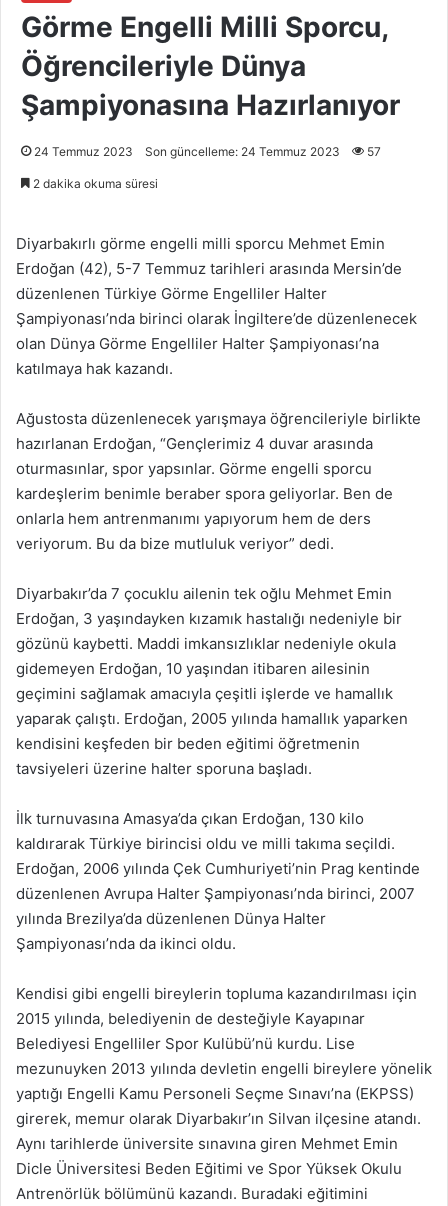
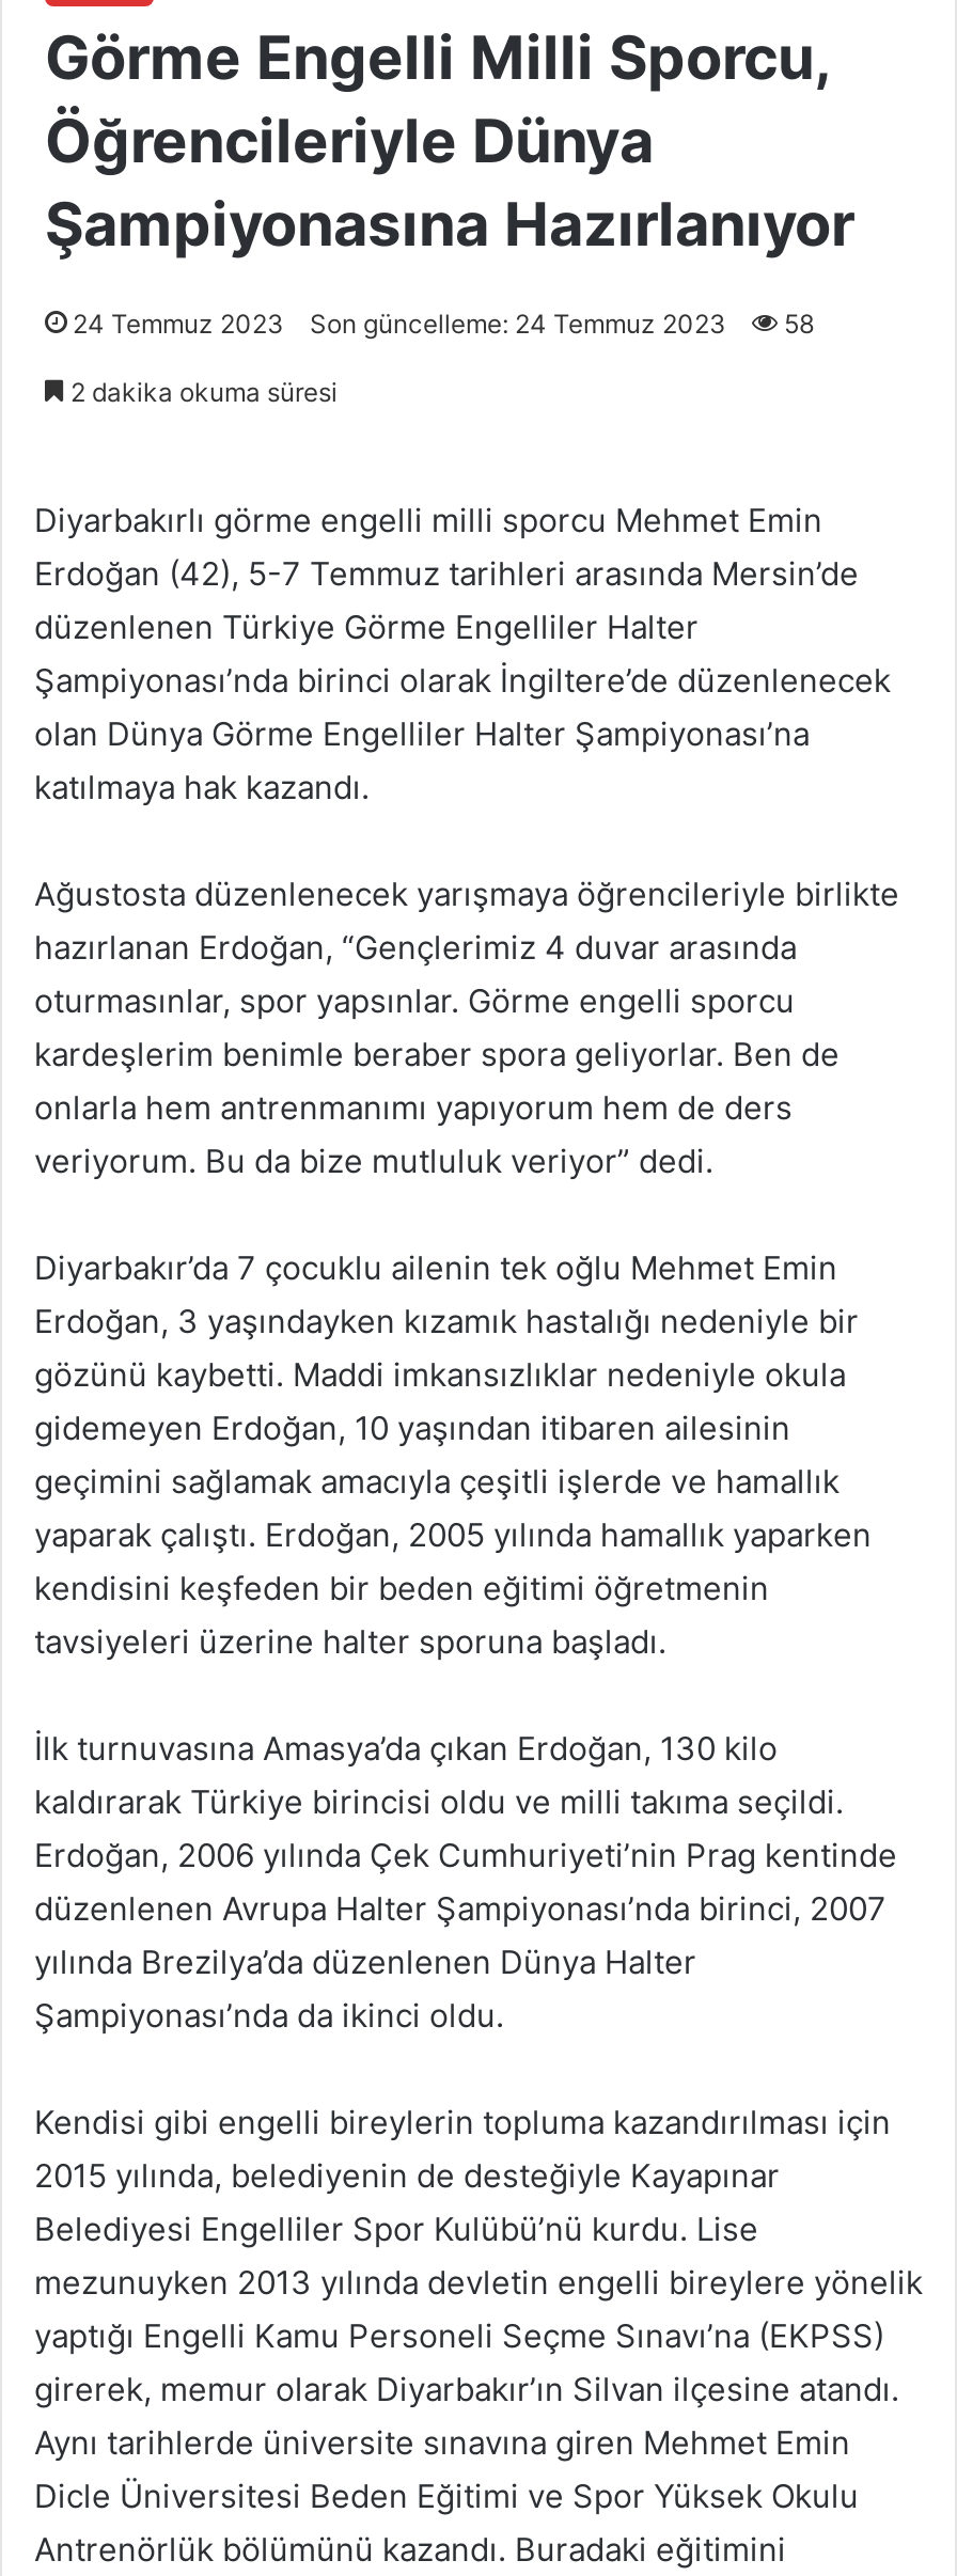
[34,144,381,159] 24 Temmuz 2023 Son güncelleme: 24 Temmuz 2023 57 -> [73,307,814,339] 24 Temmuz 2023 Son güncelleme: 24 Temmuz 2023 58

